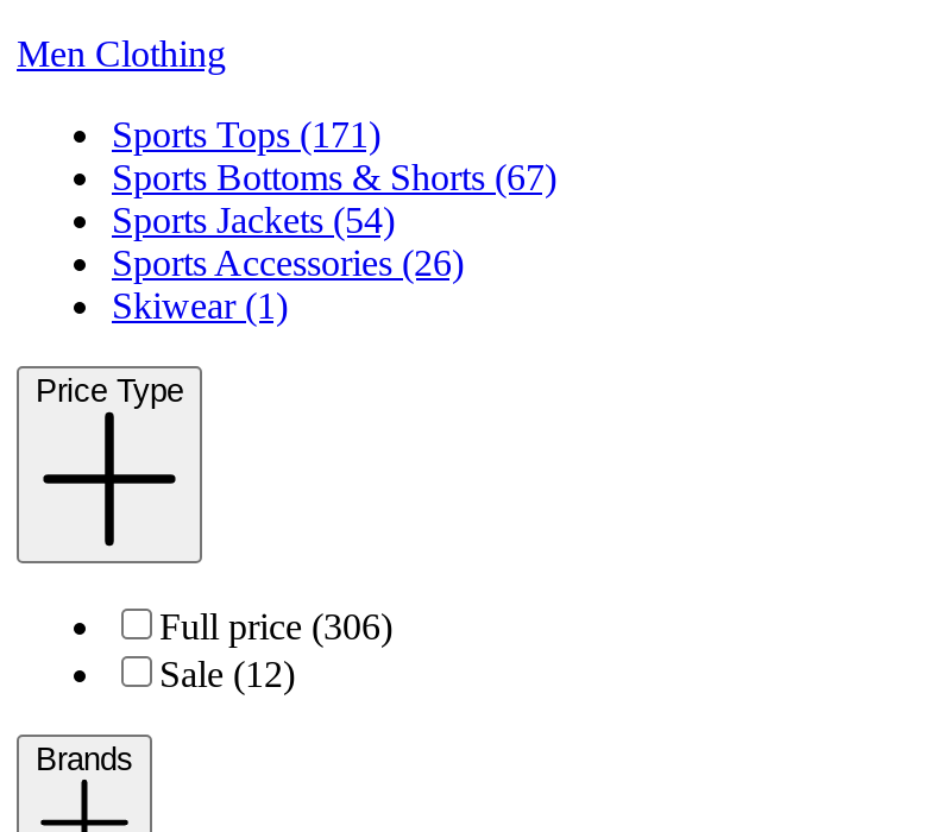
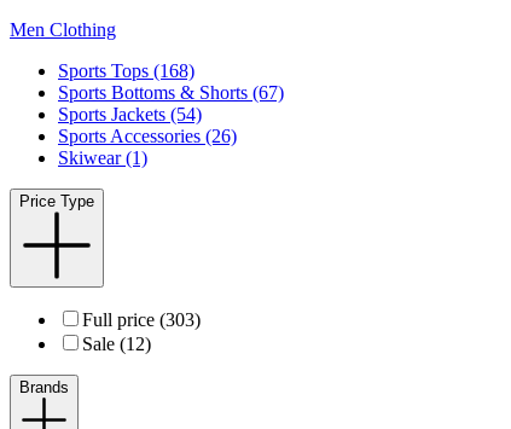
[112,115,380,156] Sports Tops (171) -> [58,60,194,81] Sports Tops (168)
[159,606,392,646] Full price (306) -> [82,310,201,330] Full price (303)

